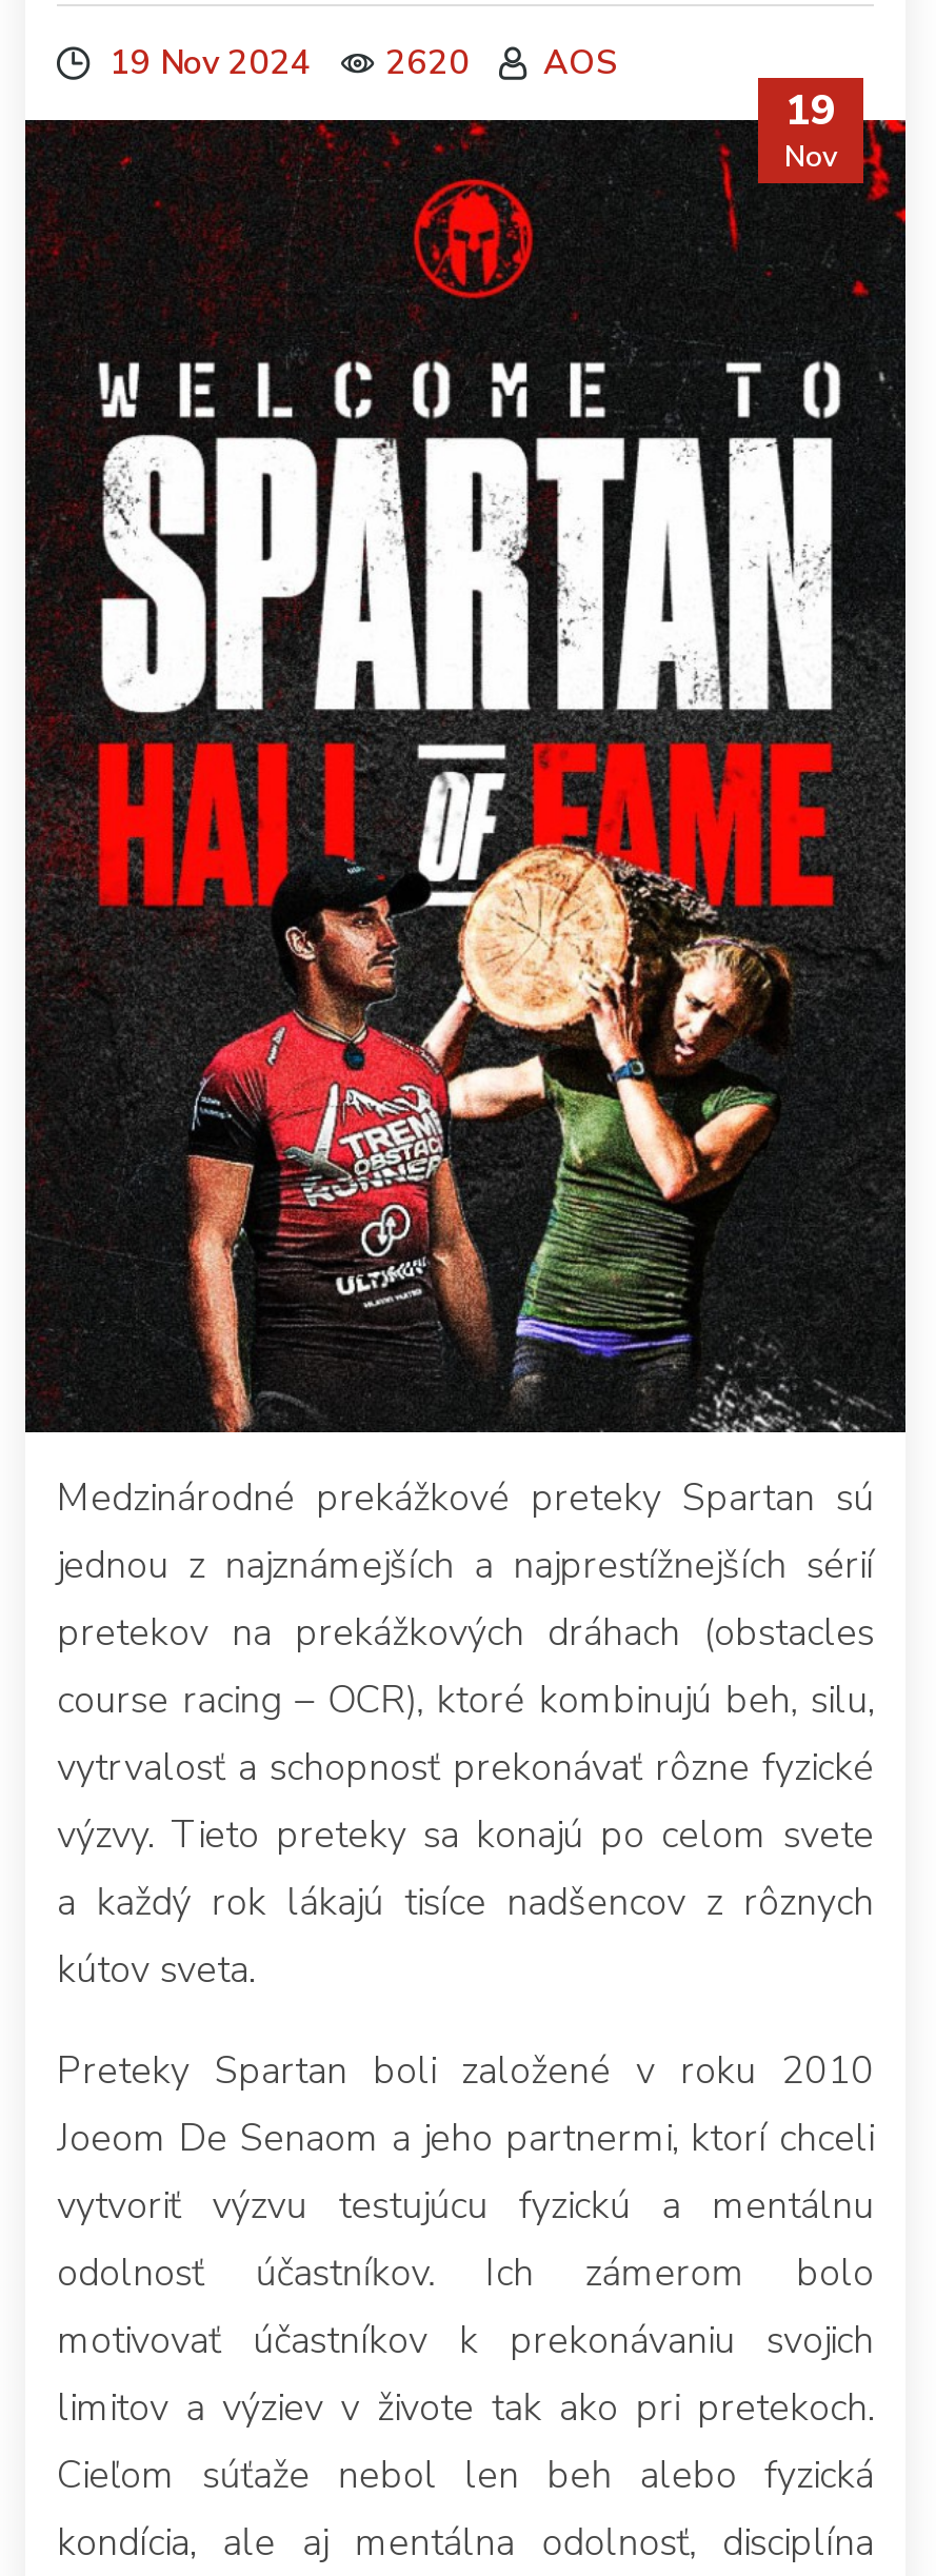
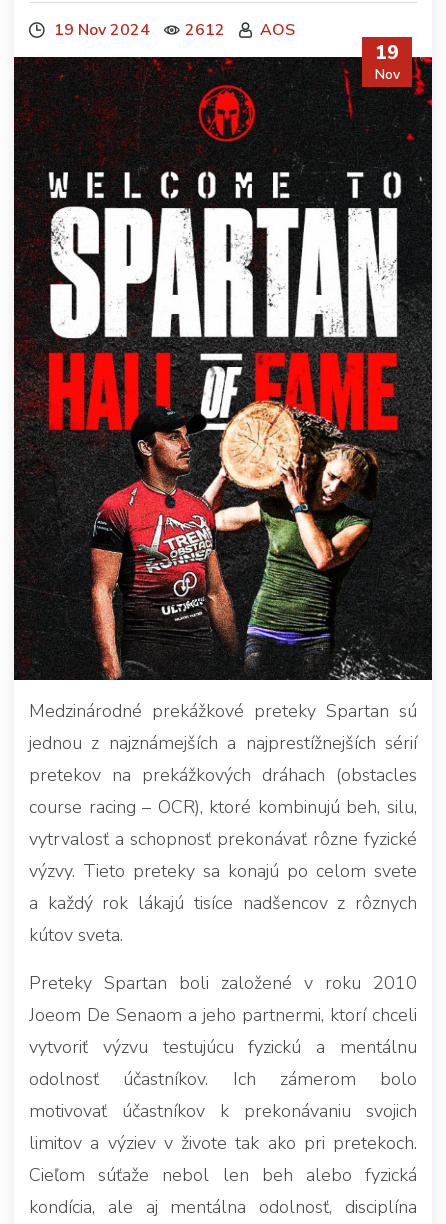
[101,40,617,86] 19 Nov 2024 2620 AOS -> [50,19,295,41] 19 Nov 2024 2612 AOS

